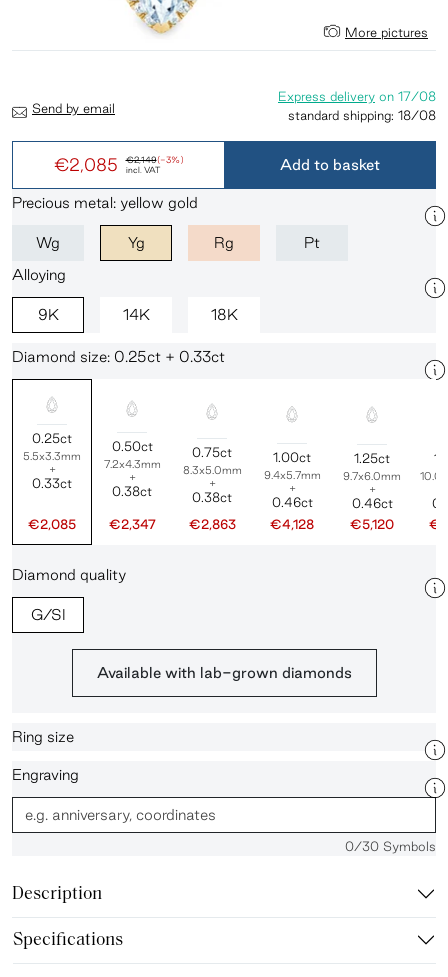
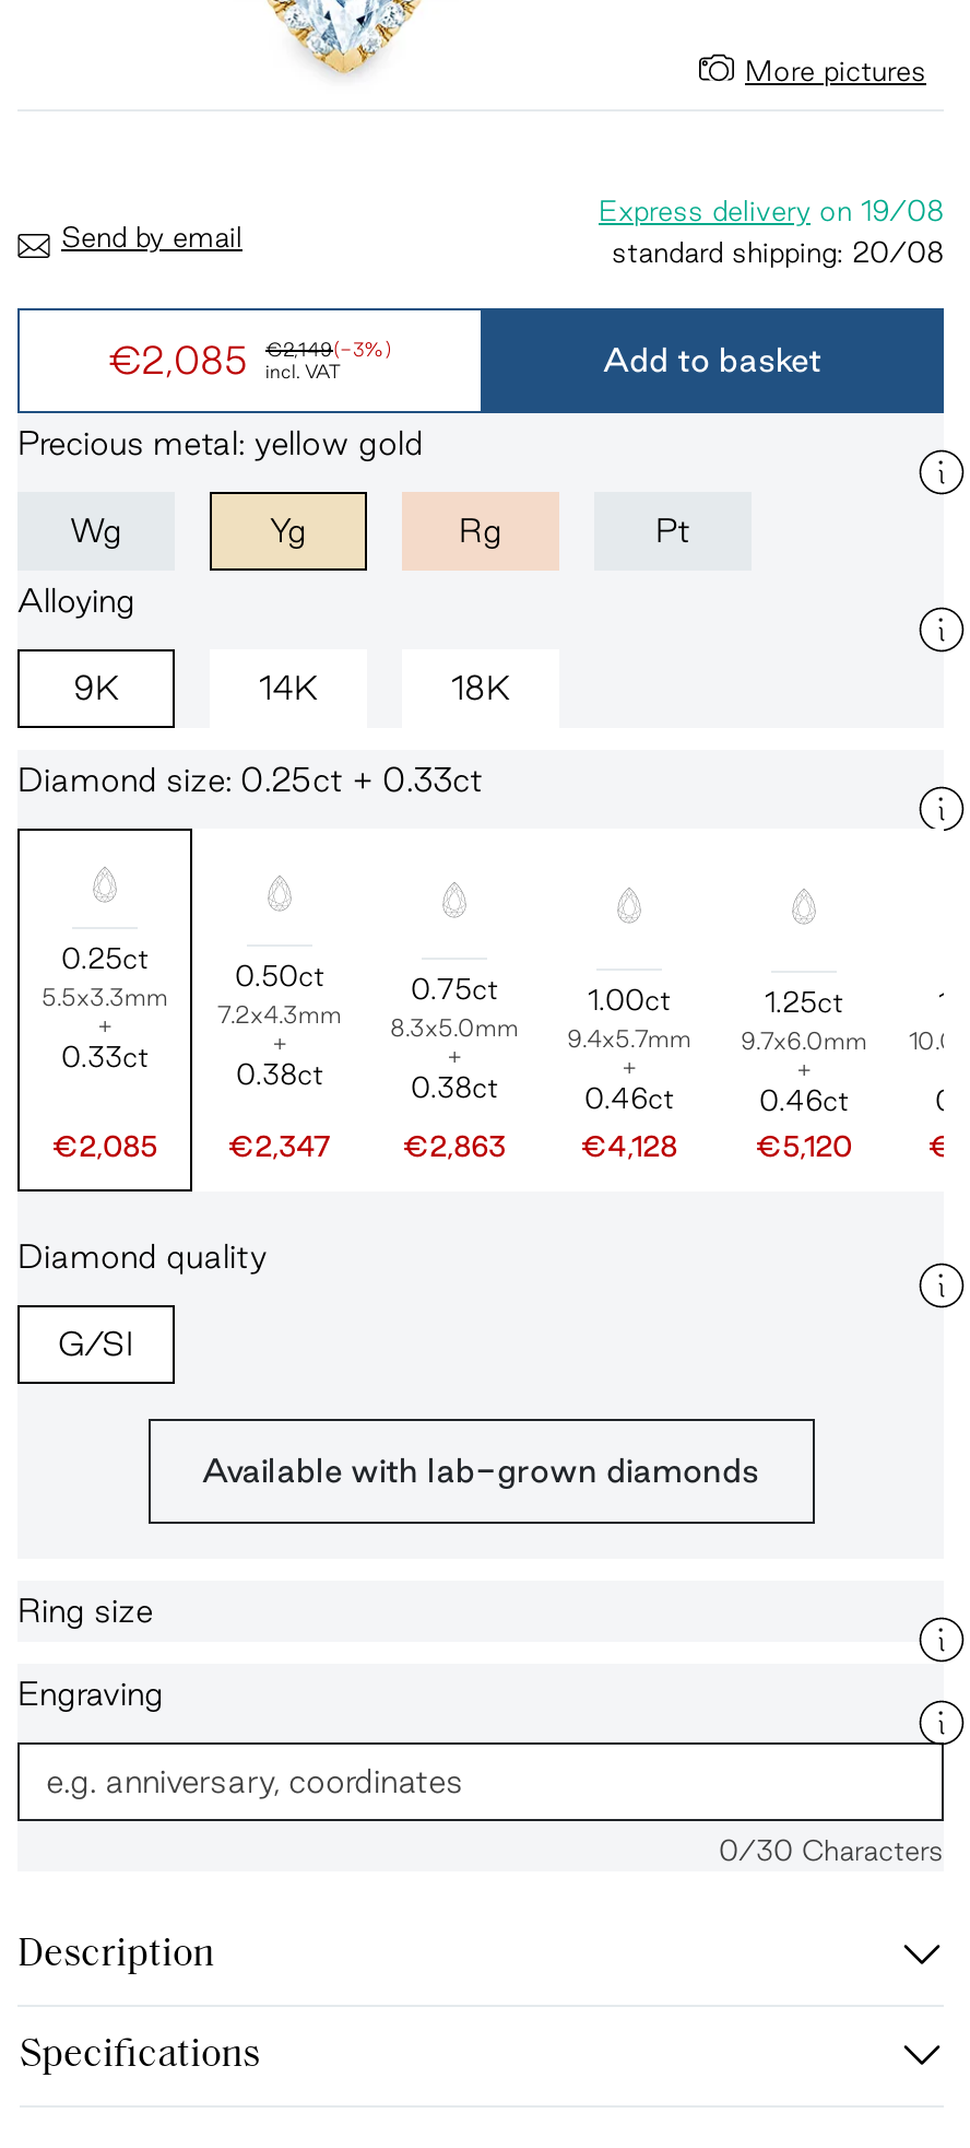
[278,89,436,103] Express delivery on 17/08 -> [599,194,944,225] Express delivery on 19/08
[288,108,436,122] standard shipping: 18/08 -> [612,236,944,266] standard shipping: 20/08
[345,839,436,853] 0/30 Symbols -> [719,1834,944,1864] 0/30 Characters

